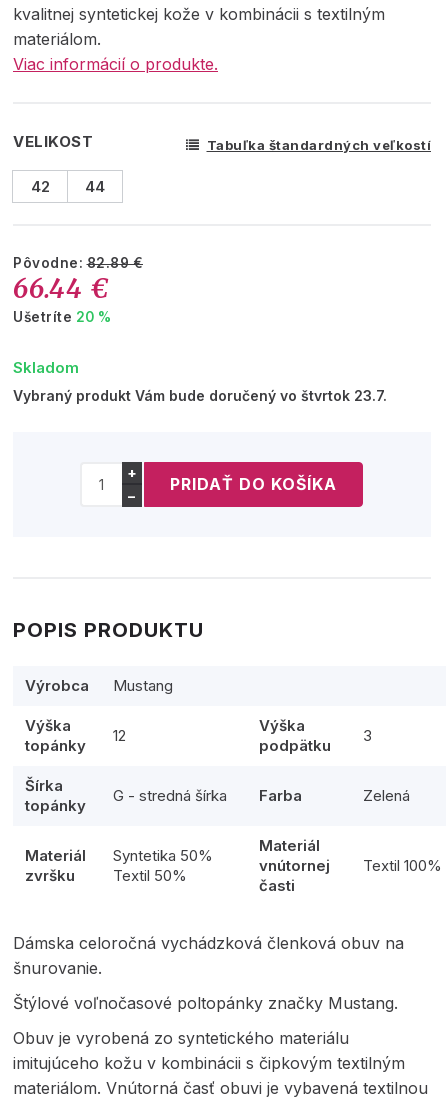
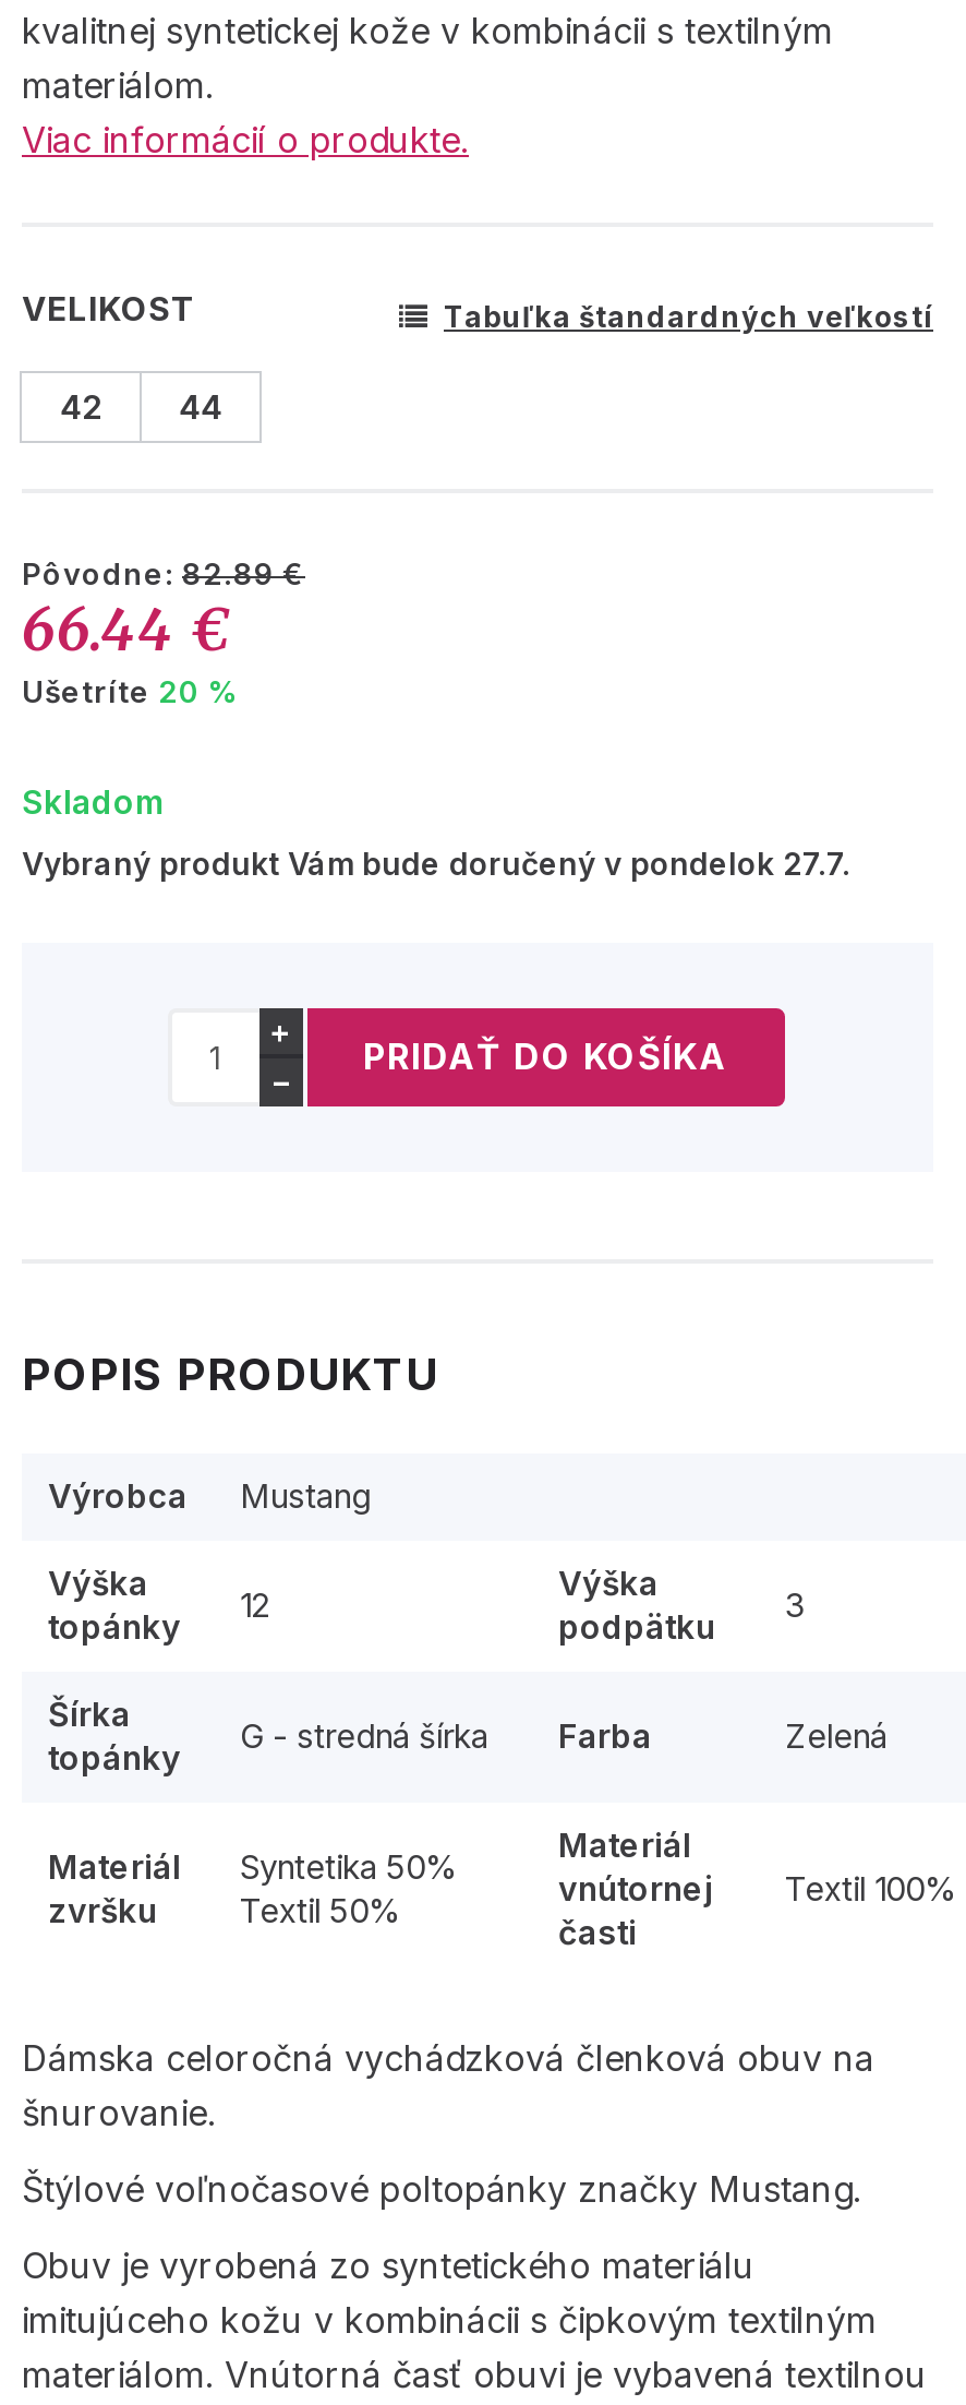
[13,387,387,404] Vybraný produkt Vám bude doručený vo štvrtok 23.7. -> [22,844,850,881] Vybraný produkt Vám bude doručený v pondelok 27.7.

